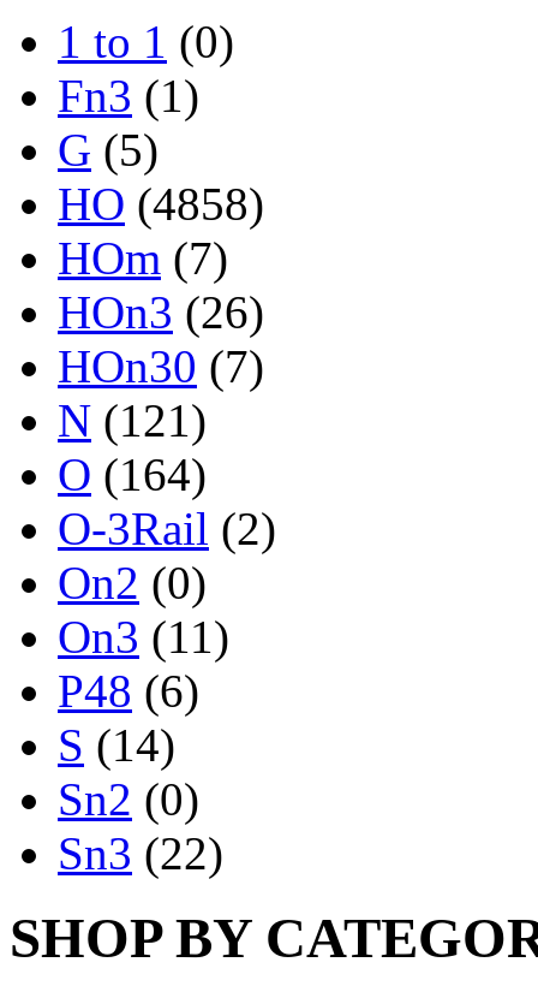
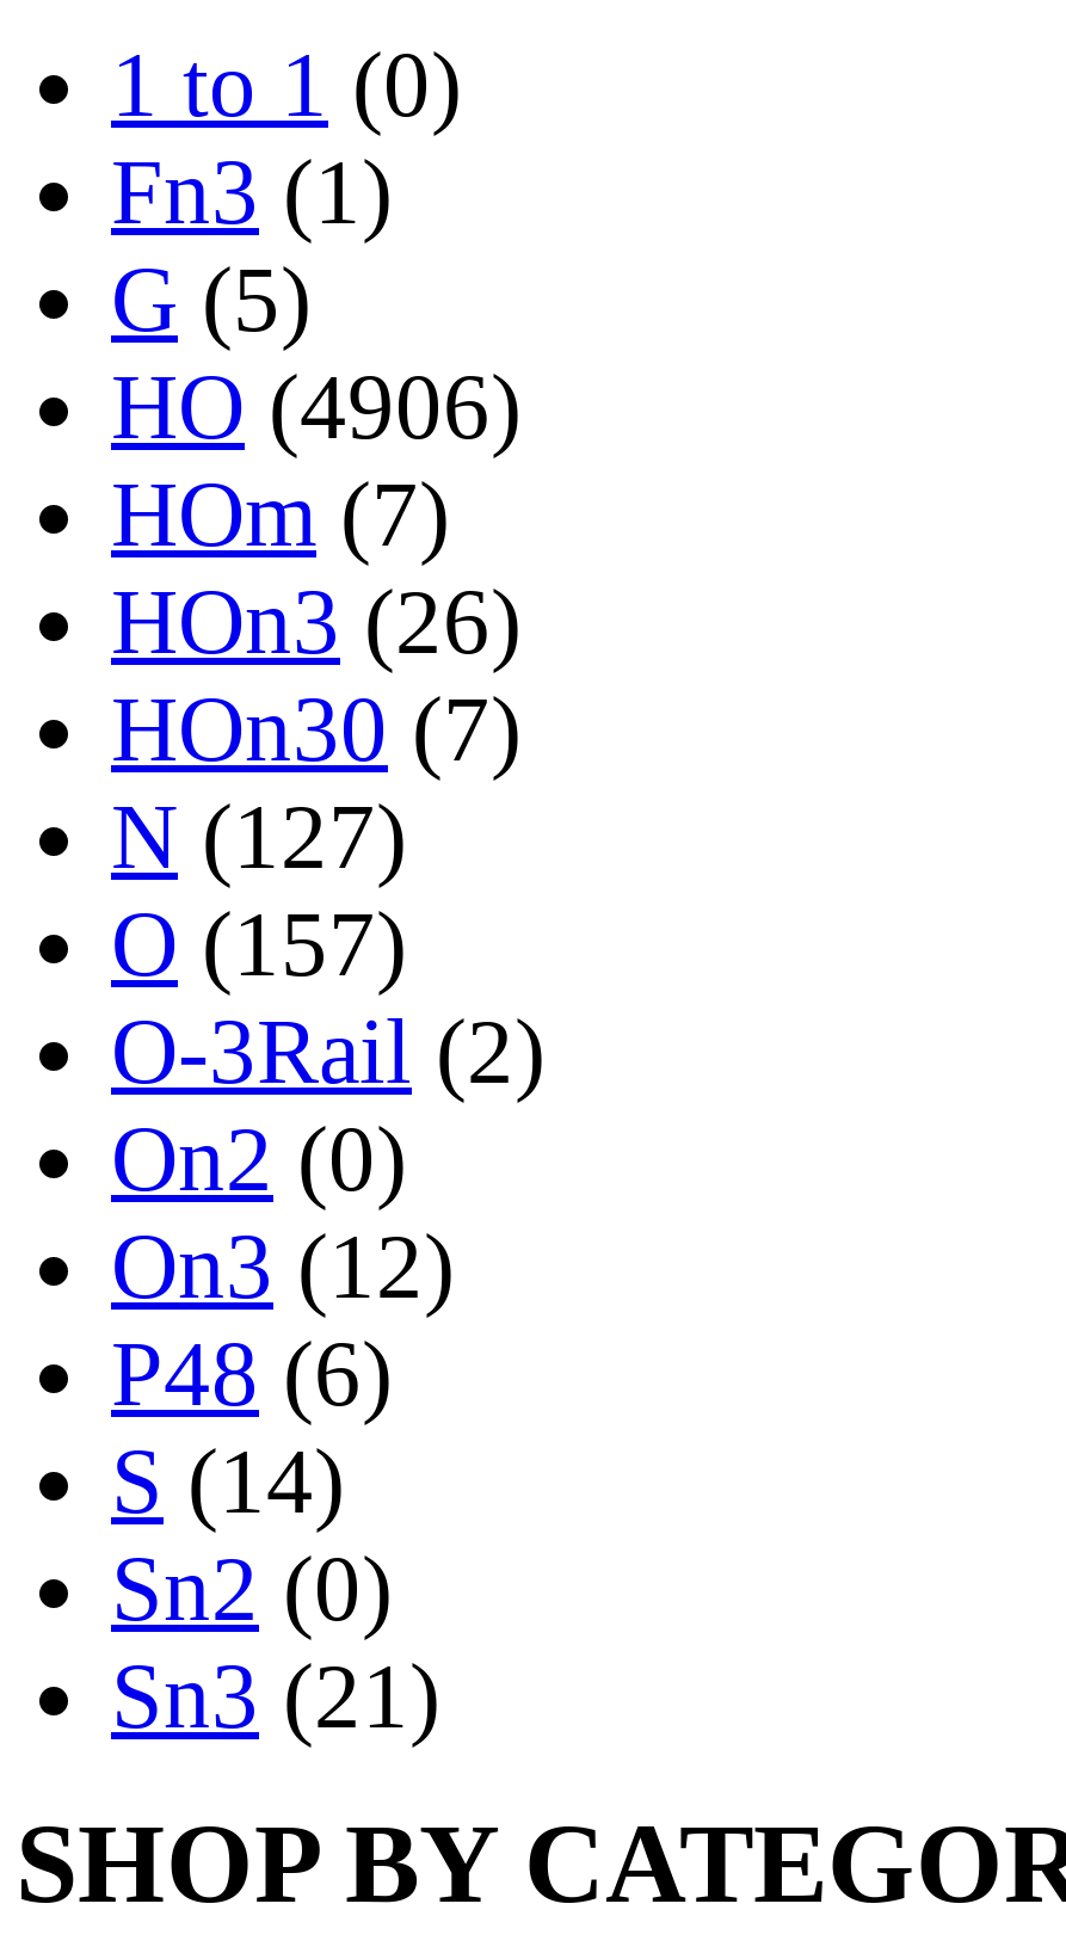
[58,177,264,229] HO (4858) -> [111,354,522,456] HO (4906)
[58,394,207,446] N (121) -> [111,783,407,886] N (127)
[58,448,207,500] O (164) -> [111,891,407,993] O (157)
[58,610,229,662] On3 (11) -> [111,1213,455,1316] On3 (12)
[58,827,223,879] Sn3 (22) -> [111,1643,440,1746] Sn3 (21)

